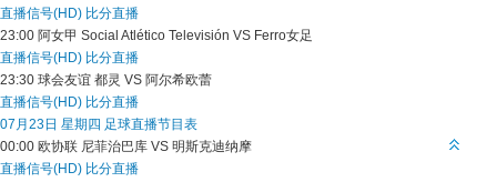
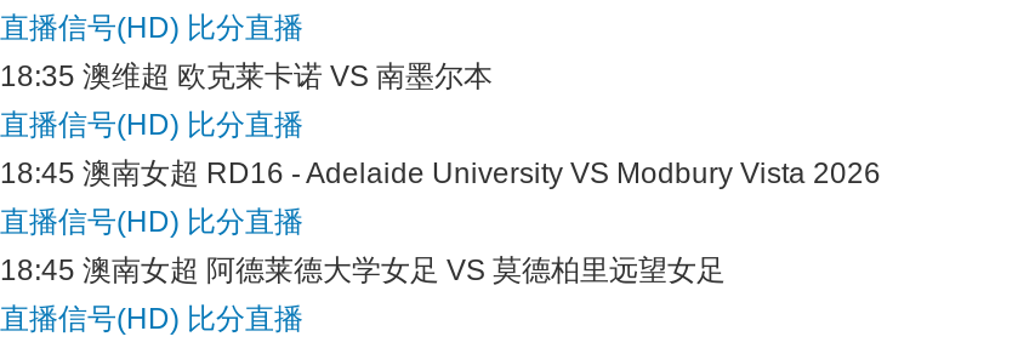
[0,28,313,43] 23:00 阿女甲Social Atlético Televisión VS Ferro女足 -> [0,59,493,93] 18:35 澳维超欧克莱卡诺 VS 南墨尔本
[0,72,212,88] 23:30 球会友谊都灵 VS 阿尔希欧蕾 -> [0,156,881,190] 18:45 澳南女超RD16 - Adelaide University VS Modbury Vista 2026
[0,117,252,154] 07月23日 星期四 足球直播节目表 | 00:00 欧协联尼菲治巴库 VS 明斯克迪纳摩 -> [0,253,726,287] 18:45 澳南女超阿德莱德大学女足 VS 莫德柏里远望女足

